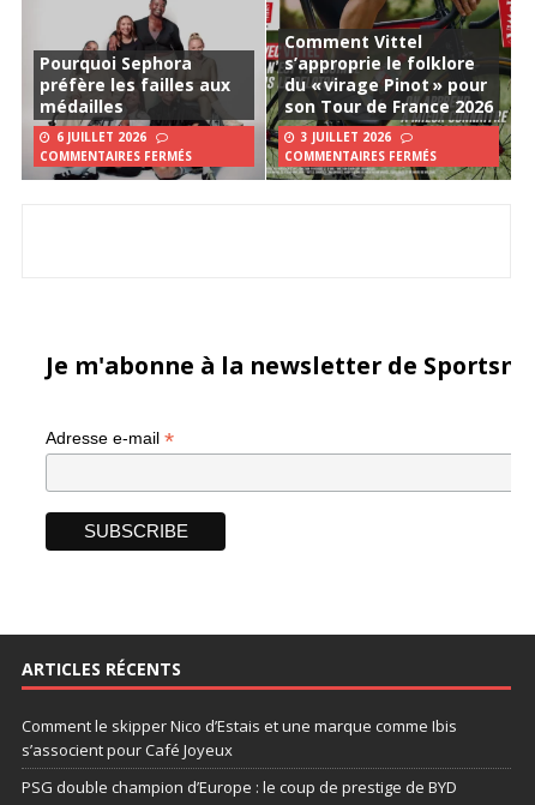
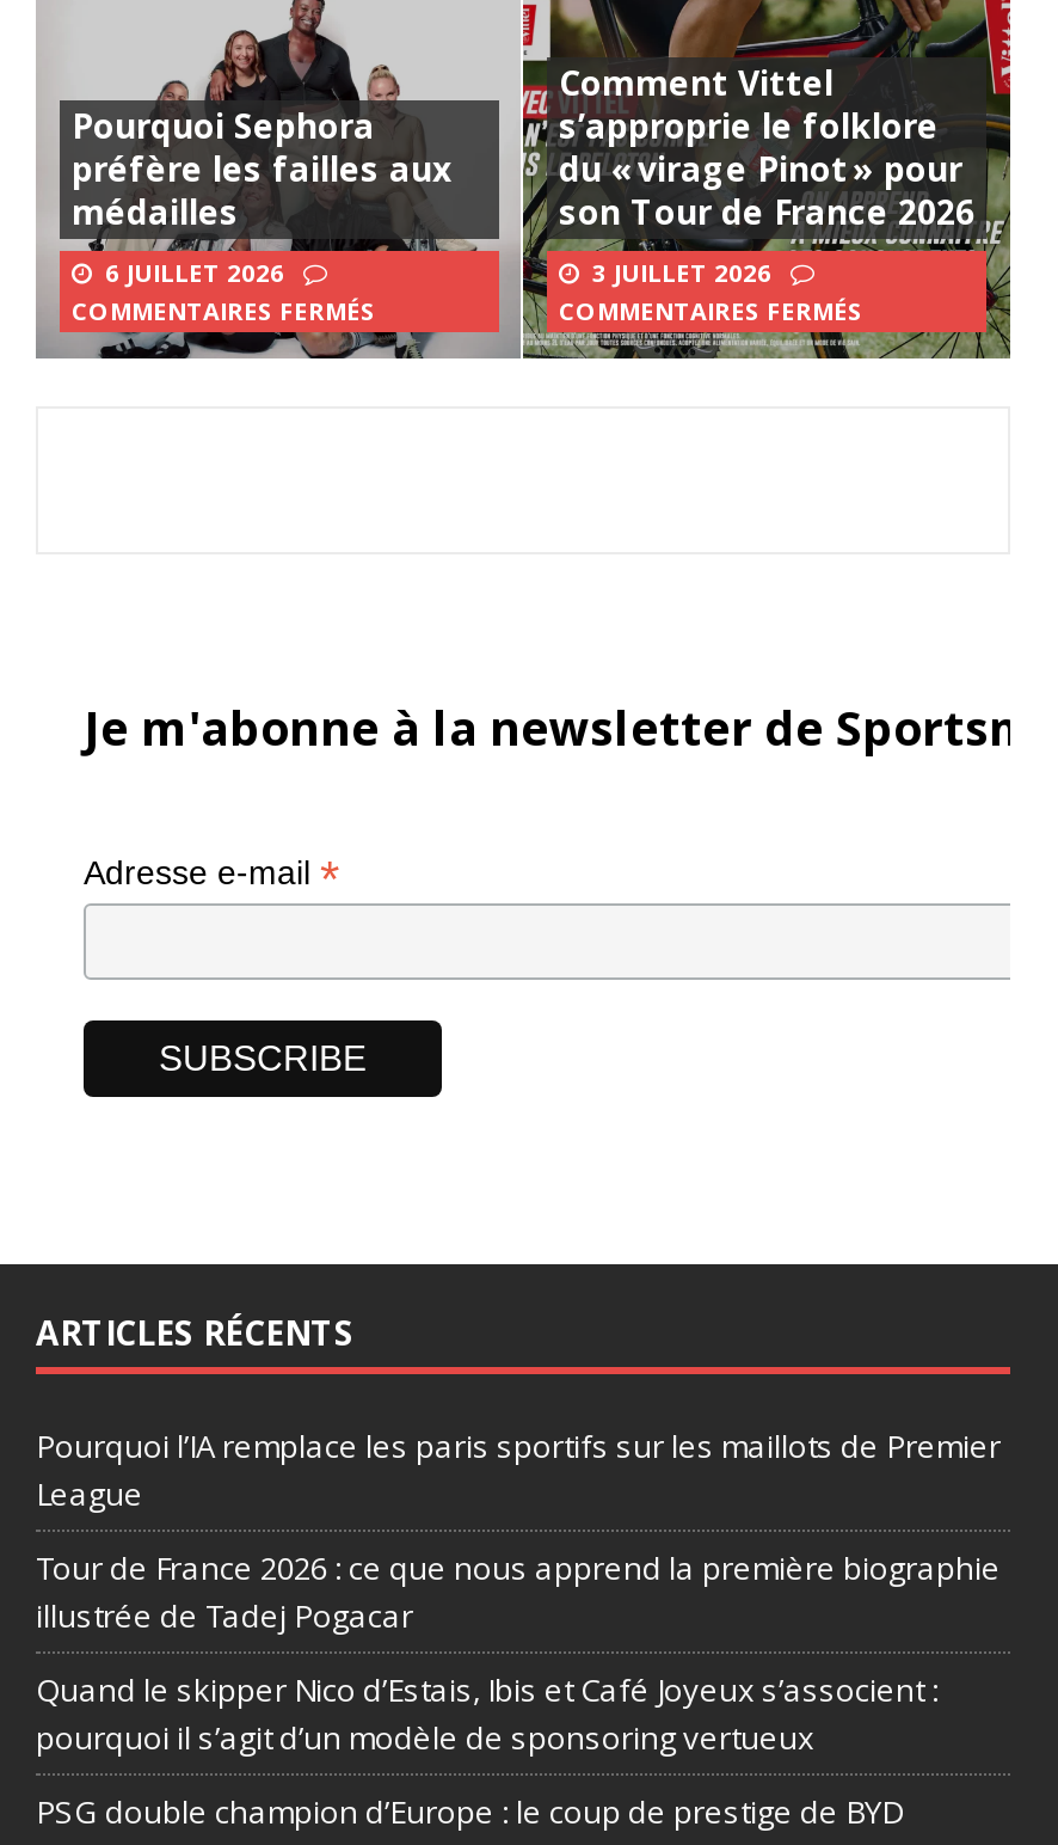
[22,715,457,760] Comment le skipper Nico d’Estais et une marque comme Ibis | s’associent pour Café Joyeux -> [36,1424,1001,1758] Pourquoi l’IA remplace les paris sportifs sur les maillots de Premier | League | Tour de France 2026 : ce que nous apprend la première biographie | illustrée de Tadej Pogacar | Quand le skipper Nico d’Estais, Ibis et Café Joyeux s’associent : | pourquoi il s’agit d’un modèle de sponsoring vertueux

